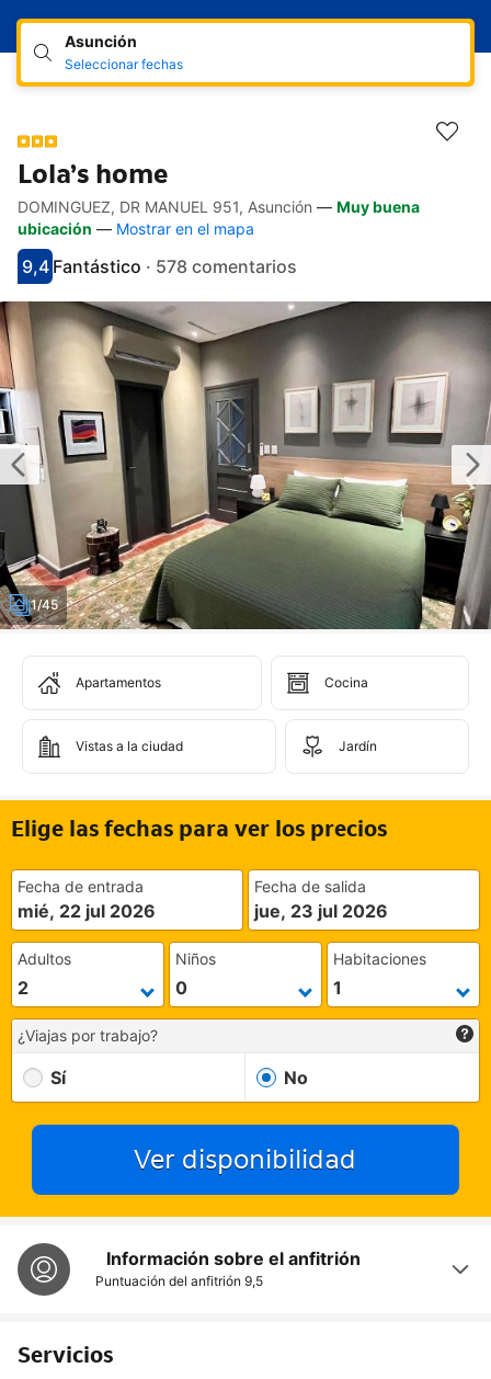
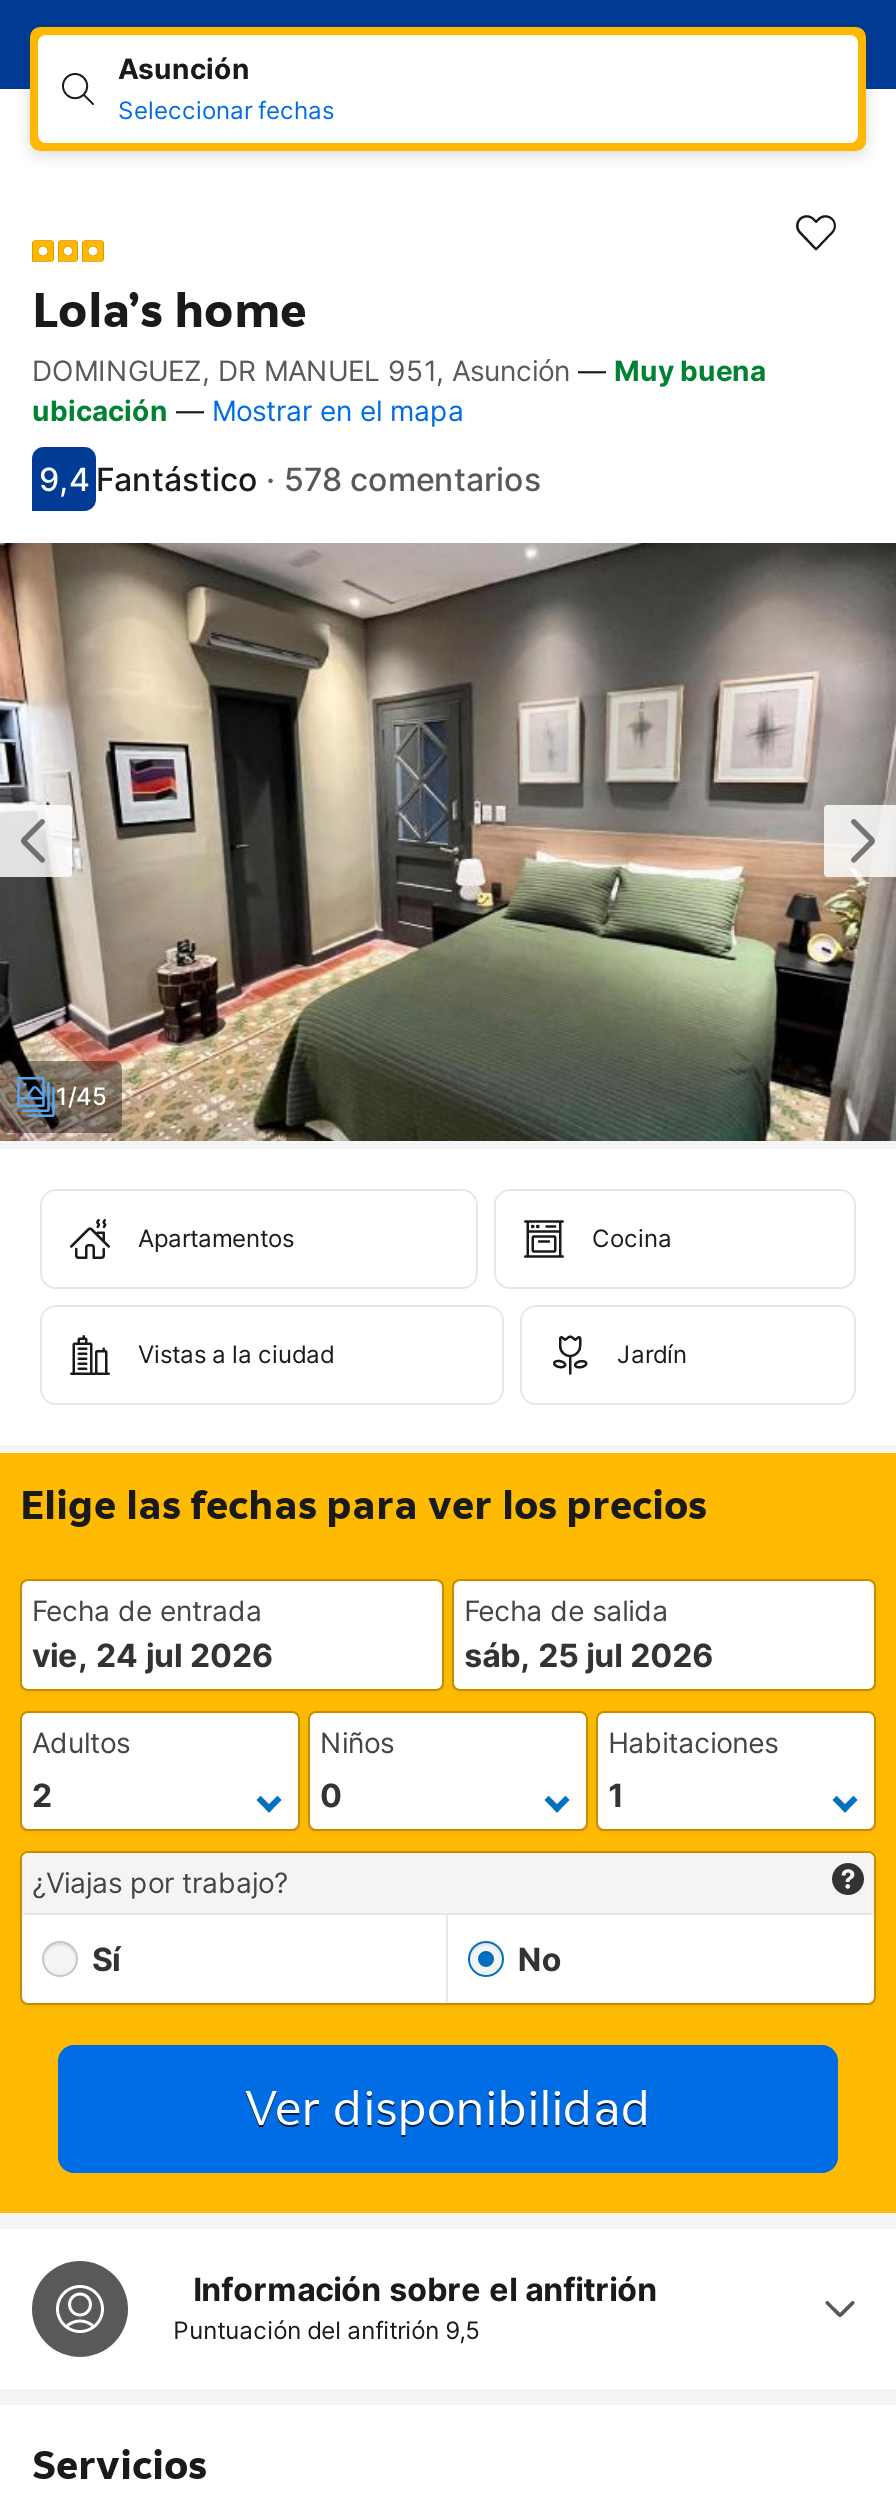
[18,900,156,922] mié, 22 jul 2026 -> [32,1635,274,1675] vie, 24 jul 2026
[254,900,388,922] jue, 23 jul 2026 -> [464,1635,714,1675] sáb, 25 jul 2026

